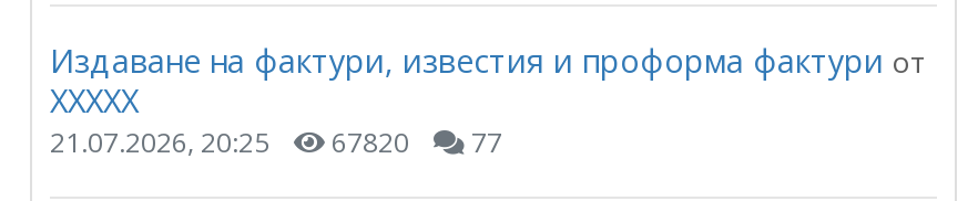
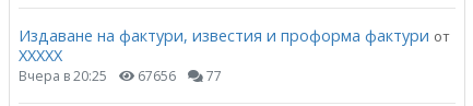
[50,124,409,161] 21.07.2026, 20:25 | 67820 -> [19,67,176,85] Вчера в 20:25 | 67656

